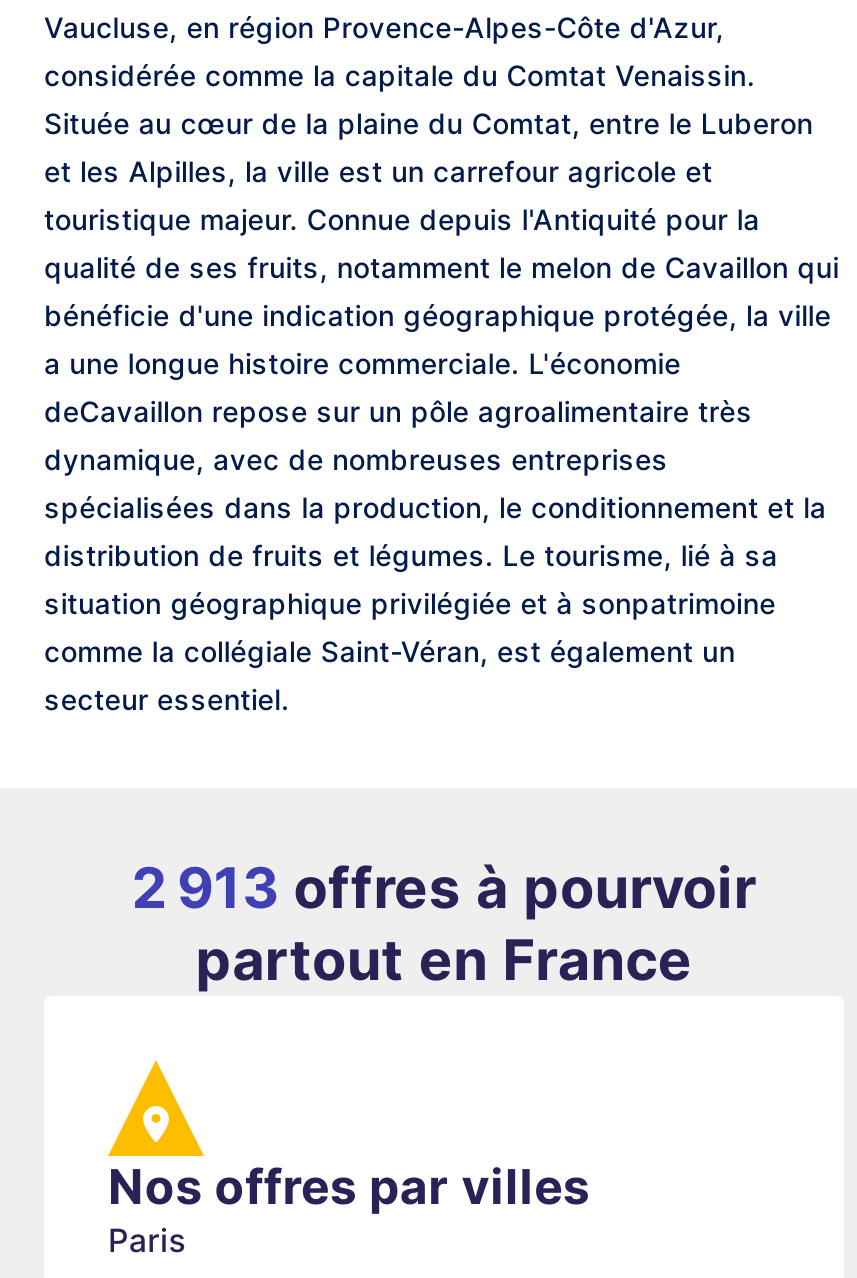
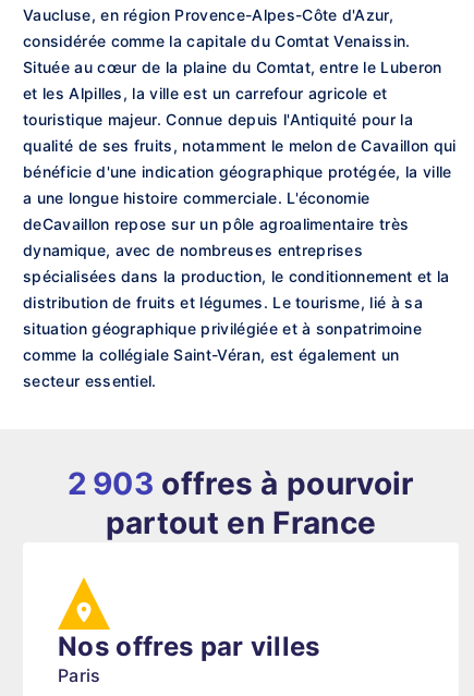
[132,854,756,922] 2 913 offres à pourvoir -> [68,465,414,502] 2 903 offres à pourvoir

